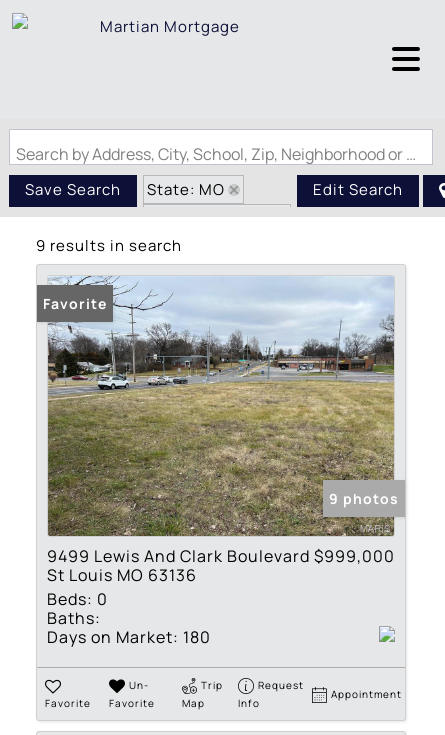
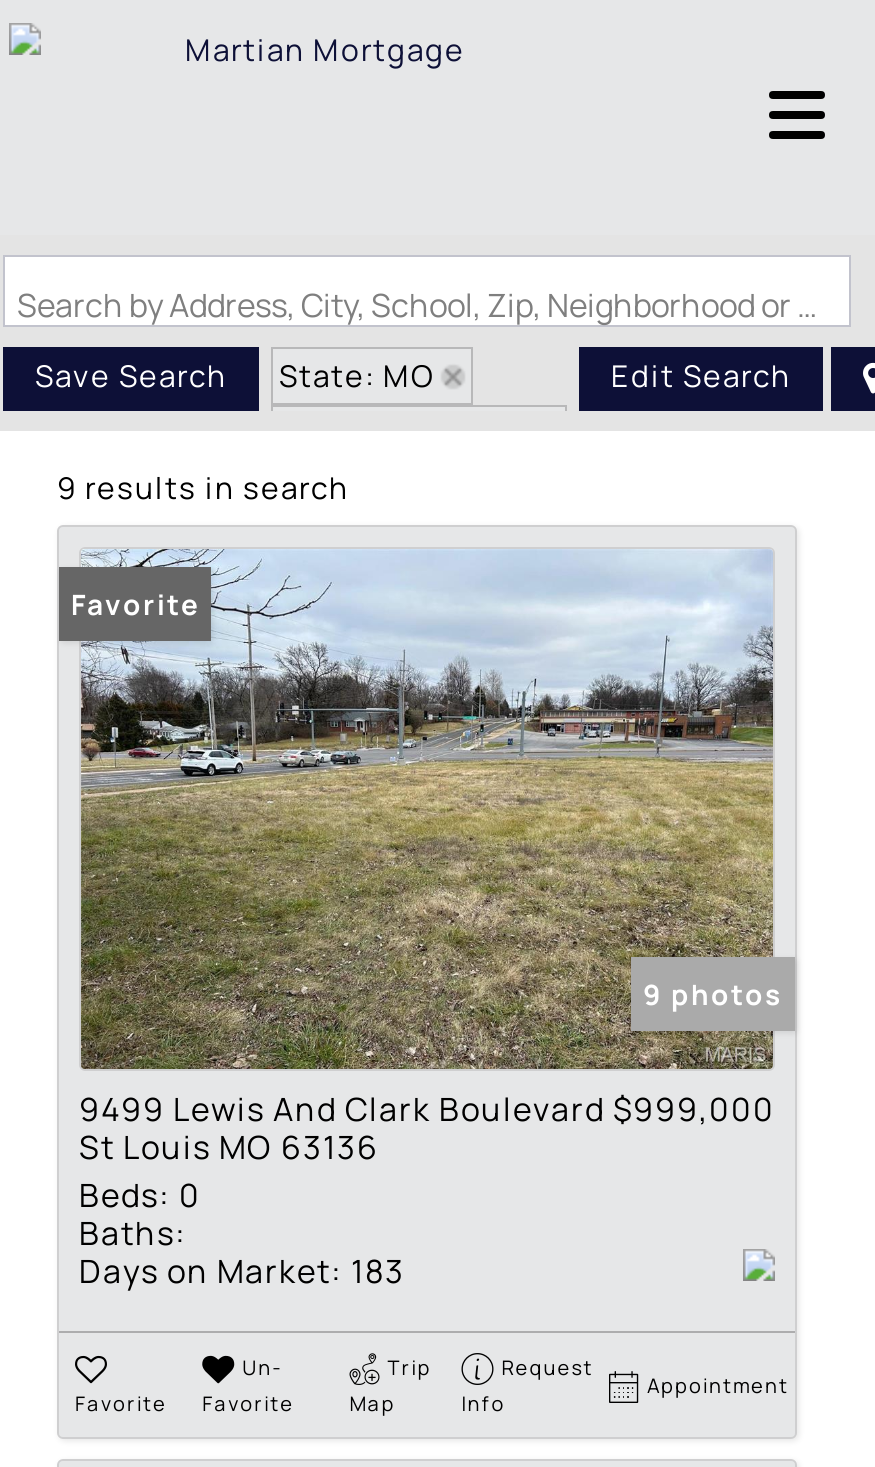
[47,626,211,648] Days on Market: 180 -> [79,1249,405,1293] Days on Market: 183

